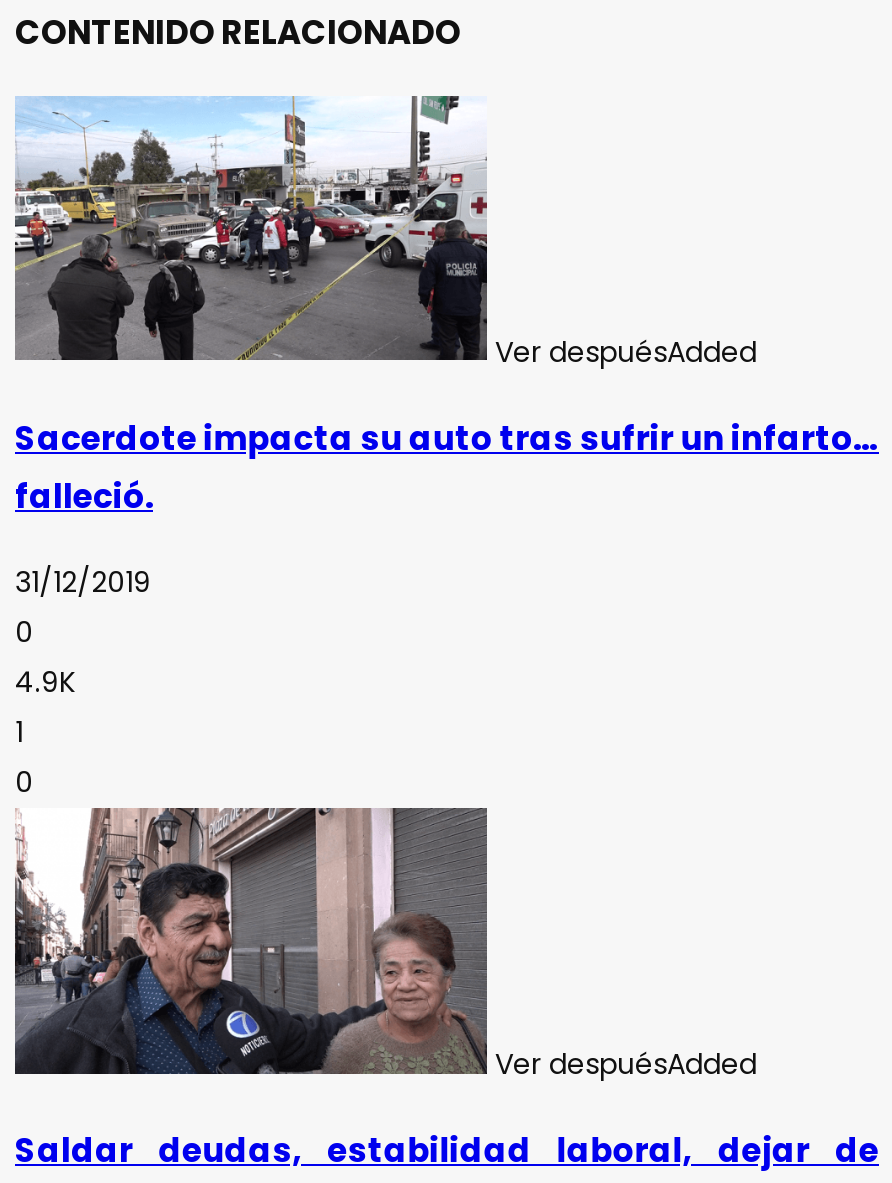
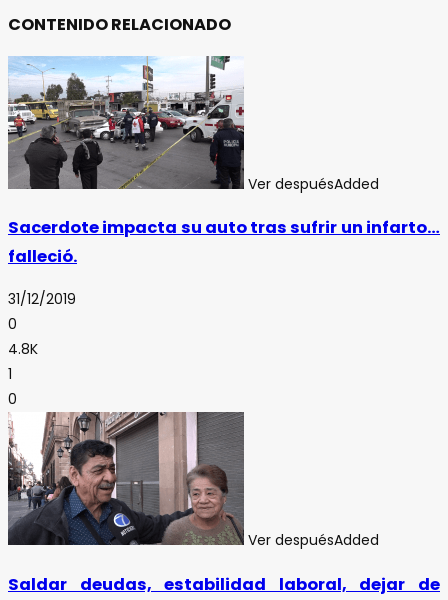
[15,662,75,702] 4.9K -> [8,339,38,359] 4.8K

